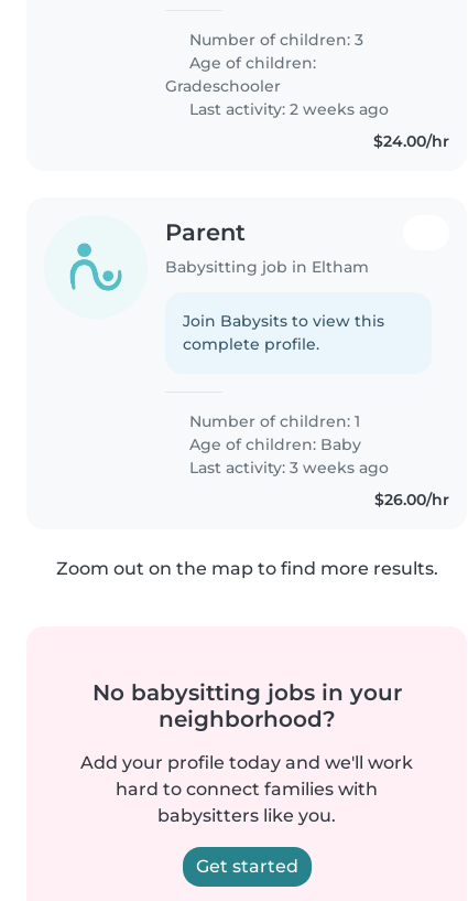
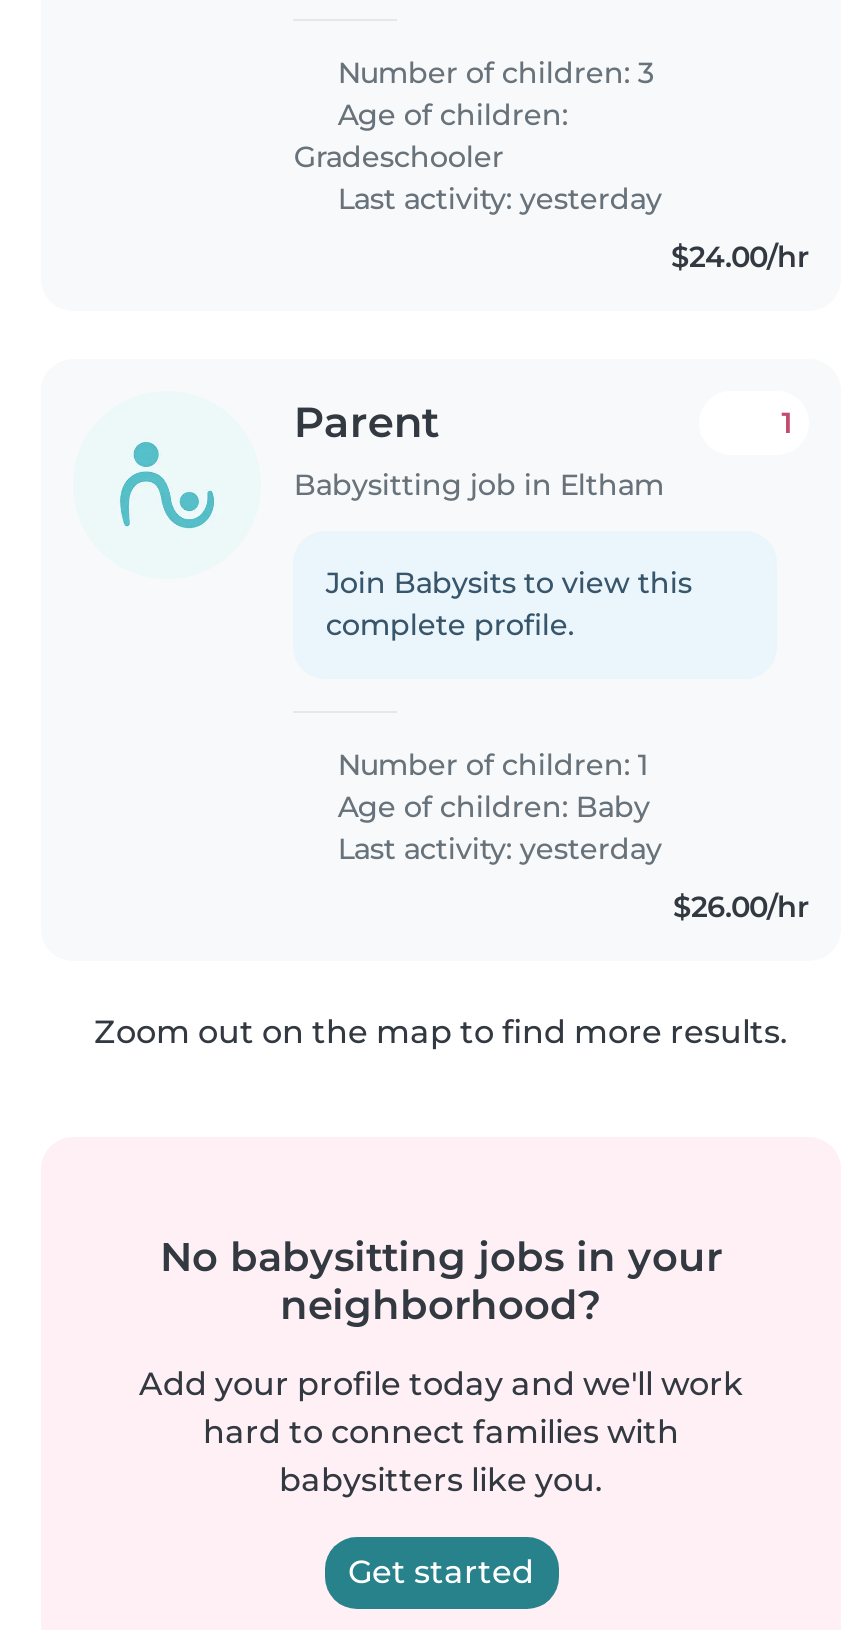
[185,99,389,119] Last activity: 2 weeks ago -> [330,181,662,217] Last activity: yesterday
none -> [781,405,791,441] 1
[185,457,389,477] Last activity: 3 weeks ago -> [330,830,662,866] Last activity: yesterday

